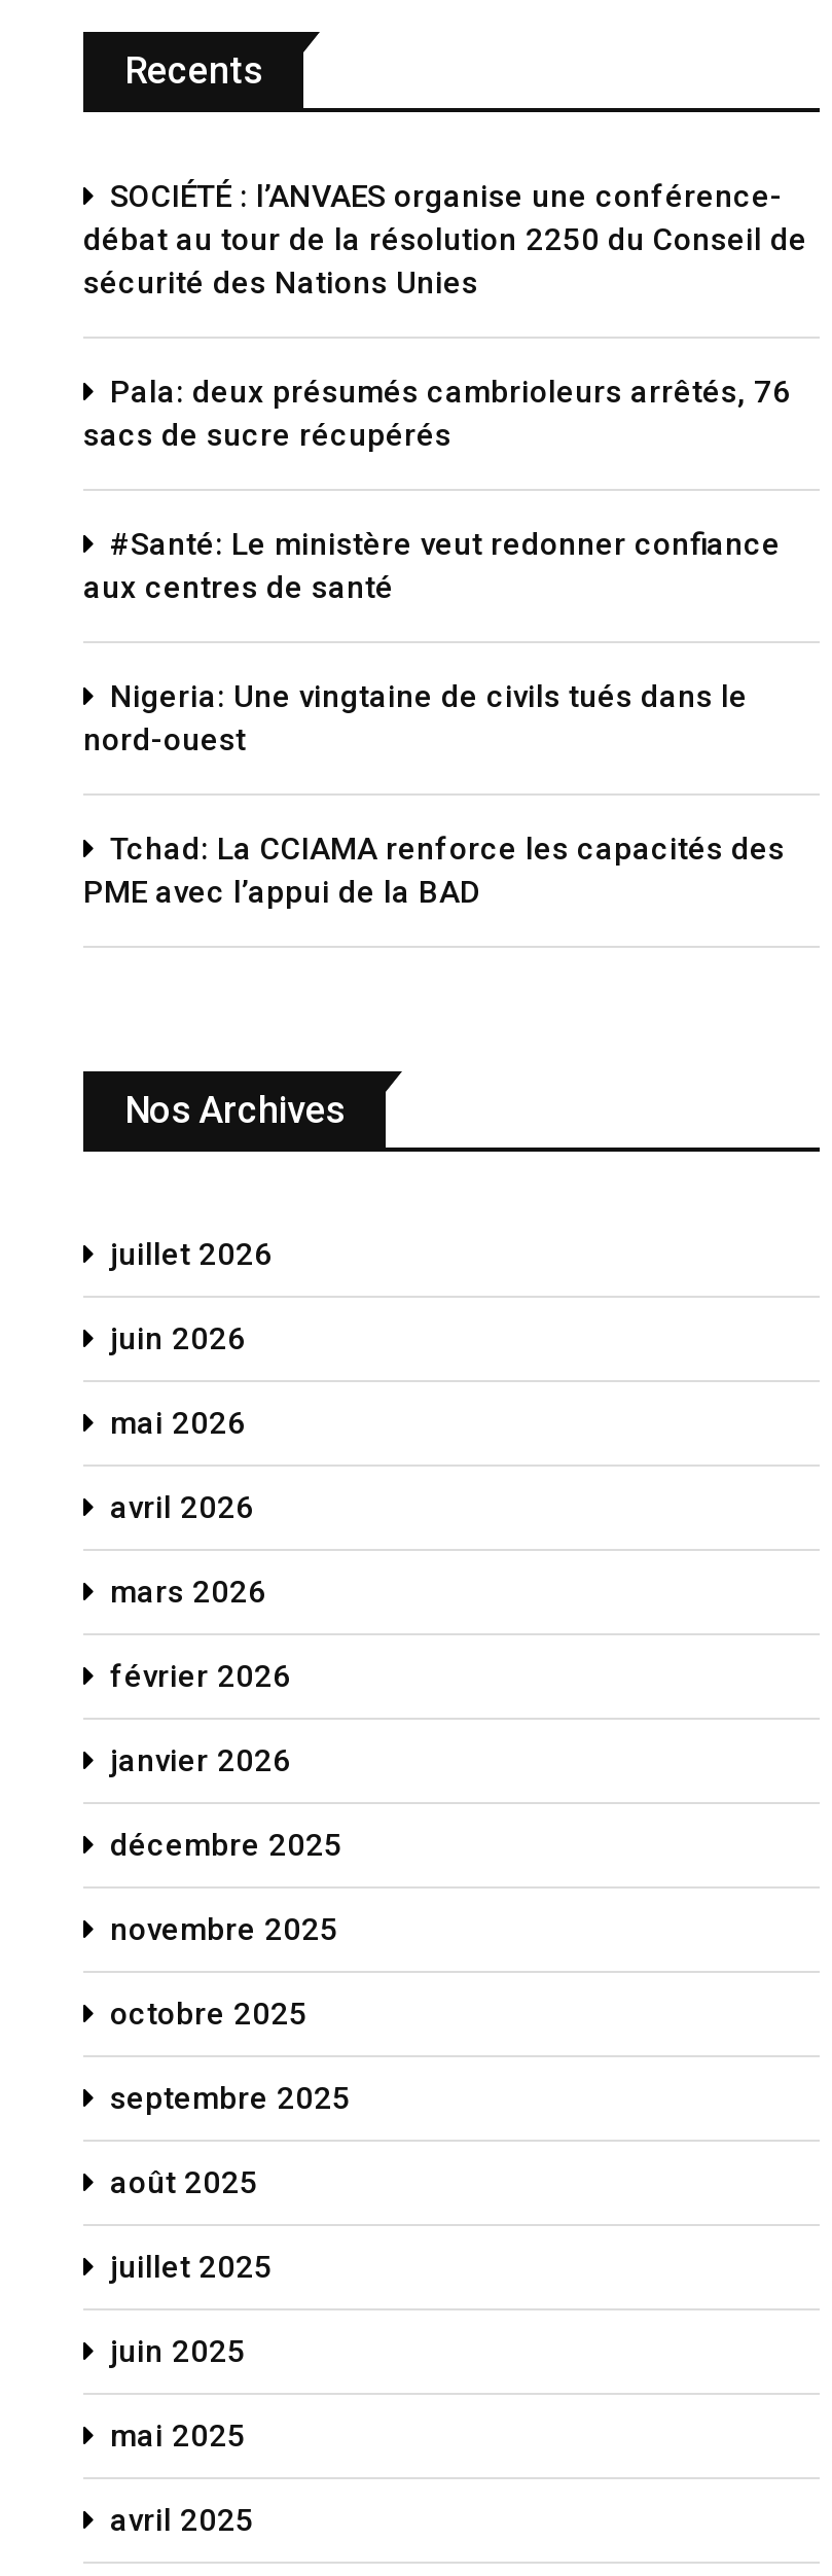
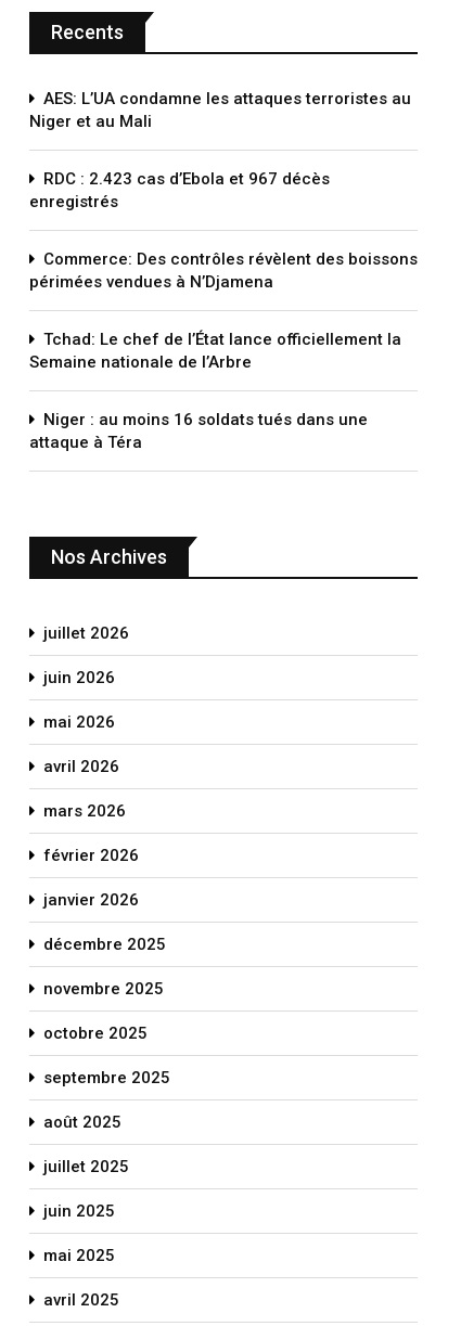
[83,177,807,301] SOCIÉTÉ : l’ANVAES organise une conférence- | débat au tour de la résolution 2250 du Conseil de | sécurité des Nations Unies -> [29,89,411,131] AES: L’UA condamne les attaques terroristes au | Niger et au Mali
[83,373,791,453] Pala: deux présumés cambrioleurs arrêtés, 76 | sacs de sucre récupérés -> [29,169,330,211] RDC : 2.423 cas d’Ebola et 967 décès | enregistrés
[83,525,781,606] #Santé: Le ministère veut redonner confiance | aux centres de santé -> [29,249,418,291] Commerce: Des contrôles révèlent des boissons | périmées vendues à N’Djamena
[83,678,748,758] Nigeria: Une vingtaine de civils tués dans le | nord-ouest -> [29,329,401,372] Tchad: Le chef de l’État lance officiellement la | Semaine nationale de l’Arbre
[83,830,785,910] Tchad: La CCIAMA renforce les capacités des | PME avec l’appui de la BAD -> [29,410,368,452] Niger : au moins 16 soldats tués dans une | attaque à Téra

